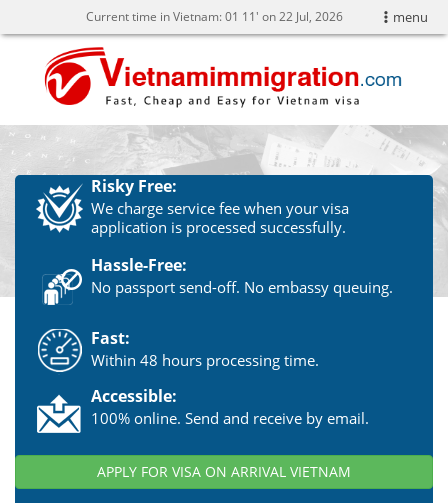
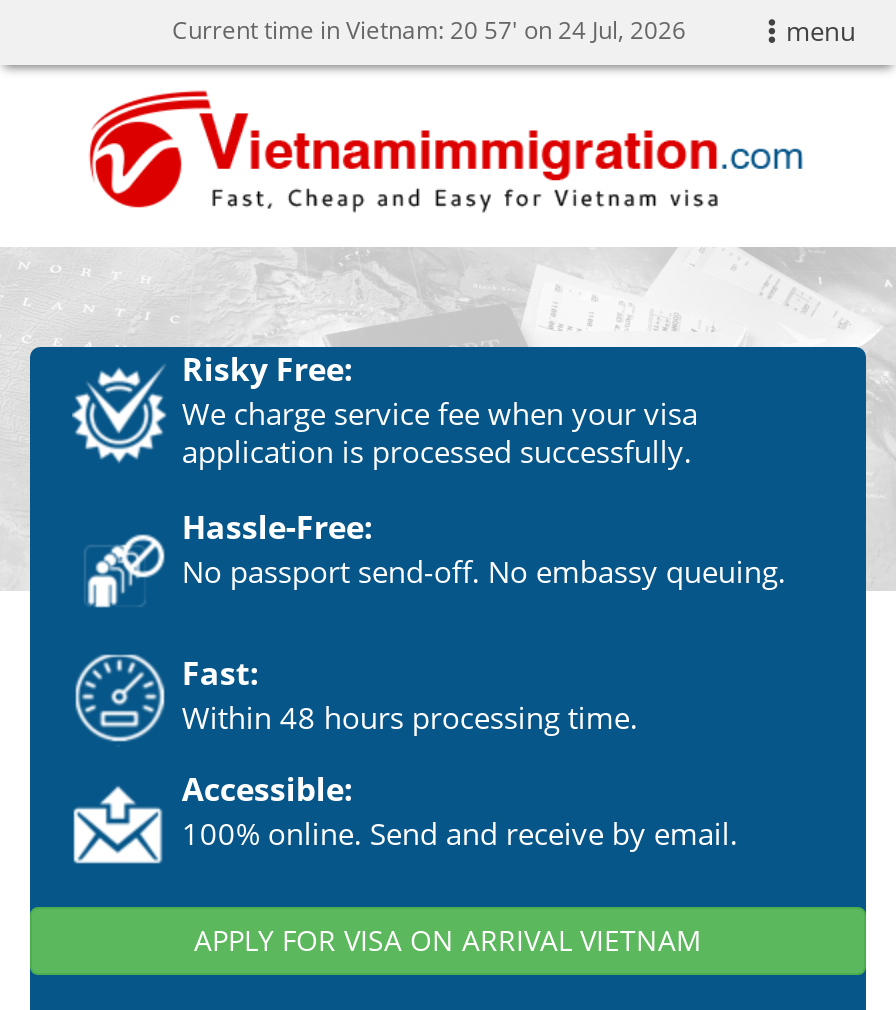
[86,8,343,25] Current time in Vietnam: 01 11' on 22 Jul, 2026 -> [172,13,686,47] Current time in Vietnam: 20 57' on 24 Jul, 2026

